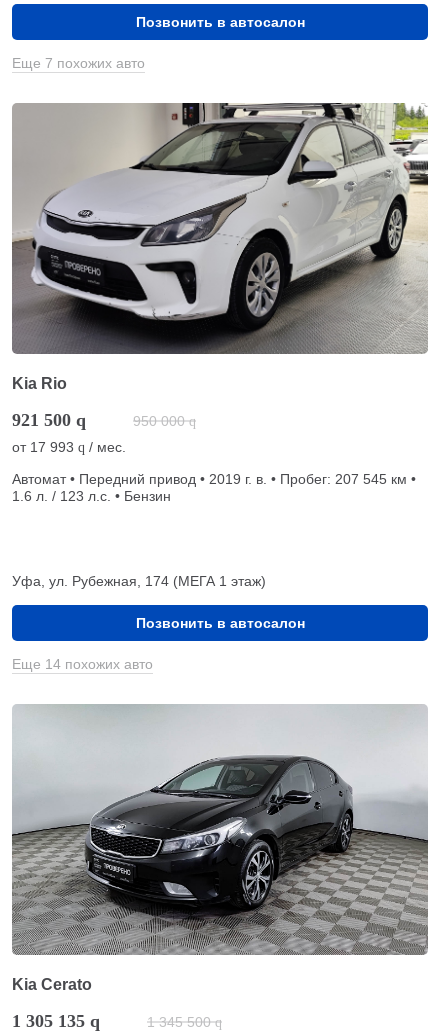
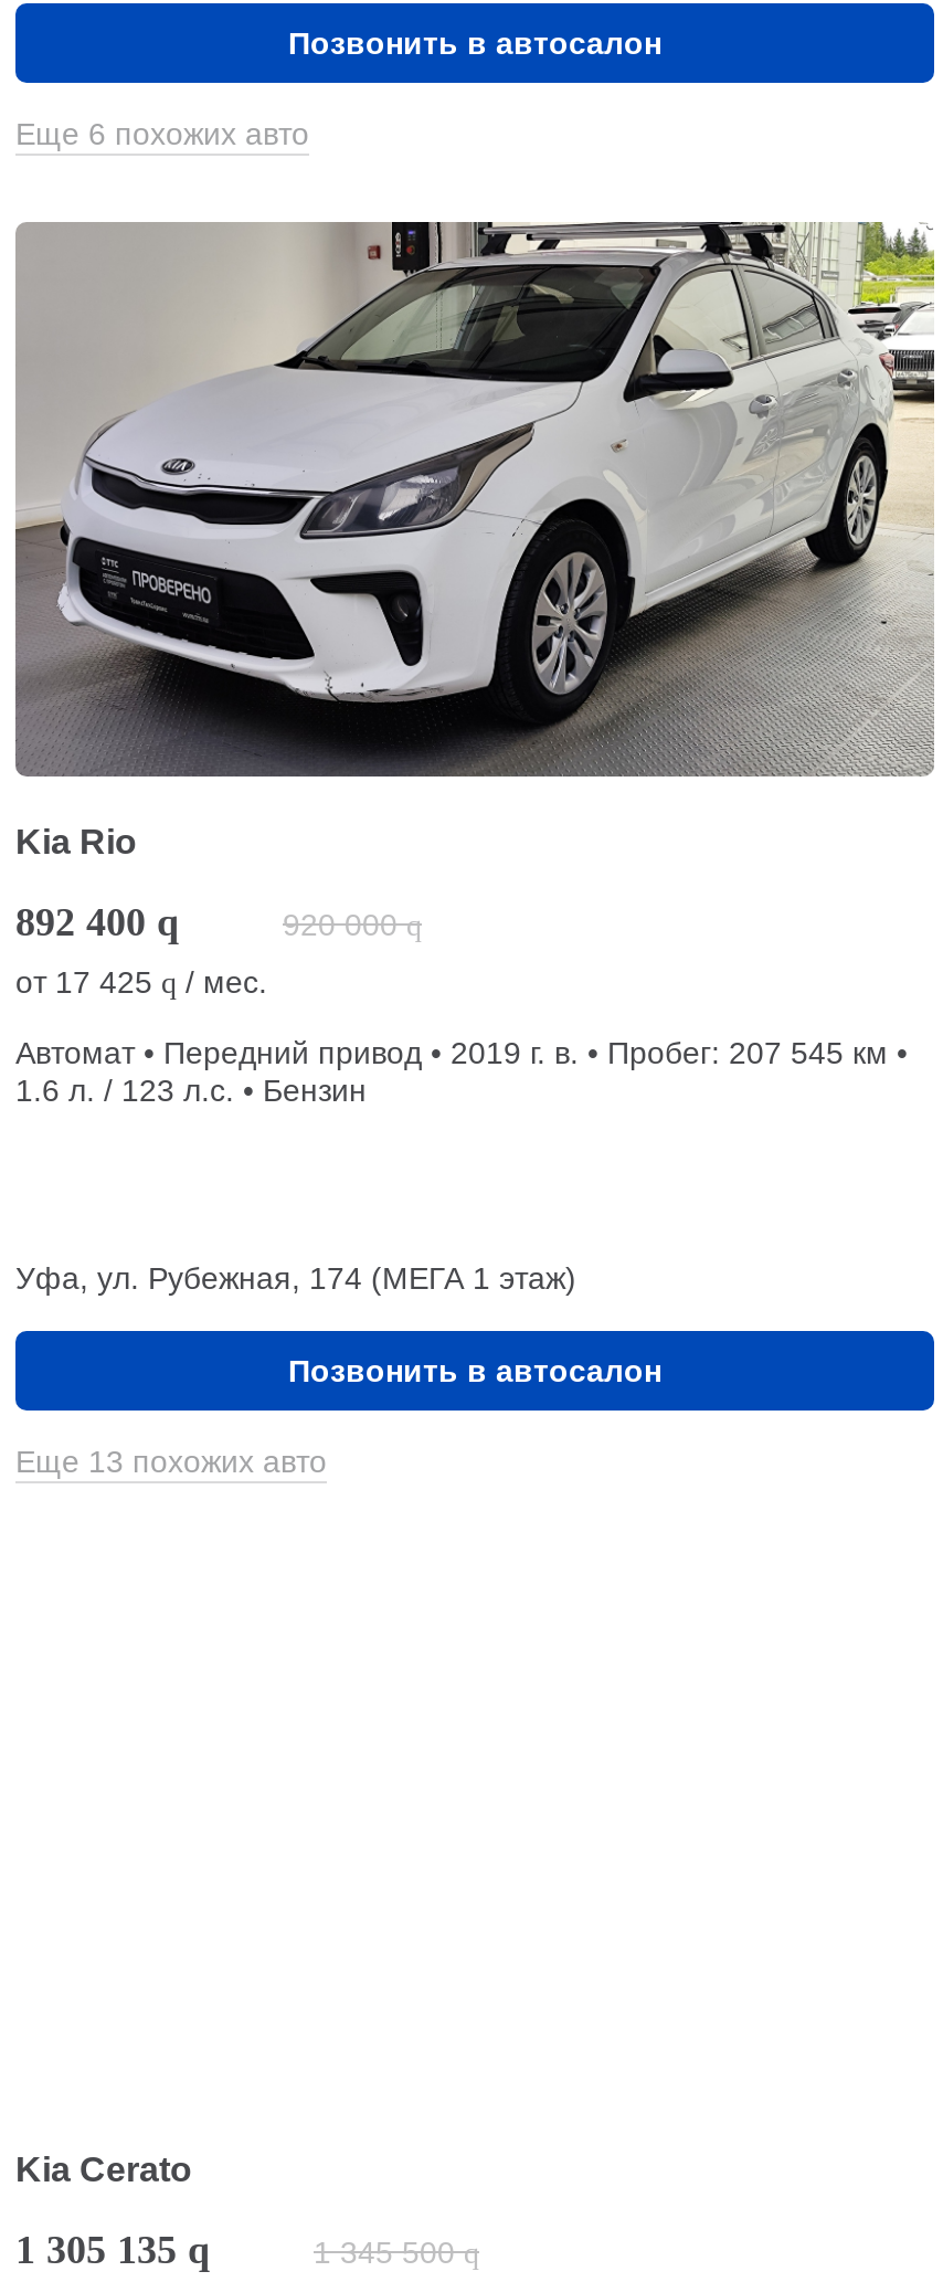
[12,55,145,71] Еще 7 похожих авто -> [15,116,309,151] Еще 6 похожих авто
[12,410,86,430] 921 500 q -> [15,900,179,945] 892 400 q
[133,413,196,429] 950 000 q -> [283,906,422,941] 920 000 q
[12,439,126,455] от 17 993 q / мес. -> [15,963,267,999] от 17 425 q / мес.
[12,656,153,672] Еще 14 похожих авто -> [15,1443,327,1478] Еще 13 похожих авто
[11,704,429,956] [image] -> none

